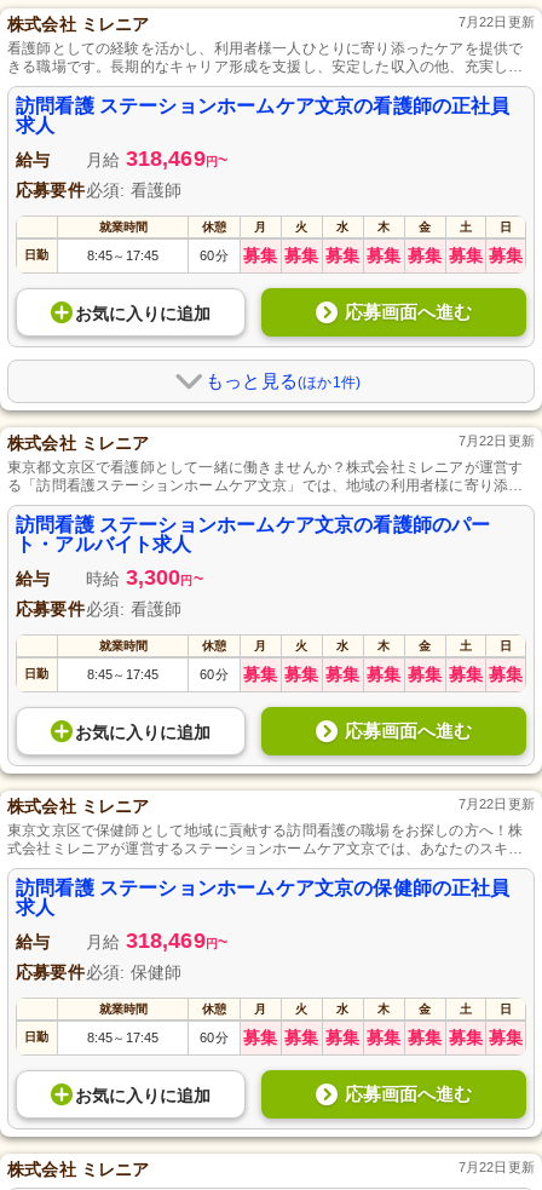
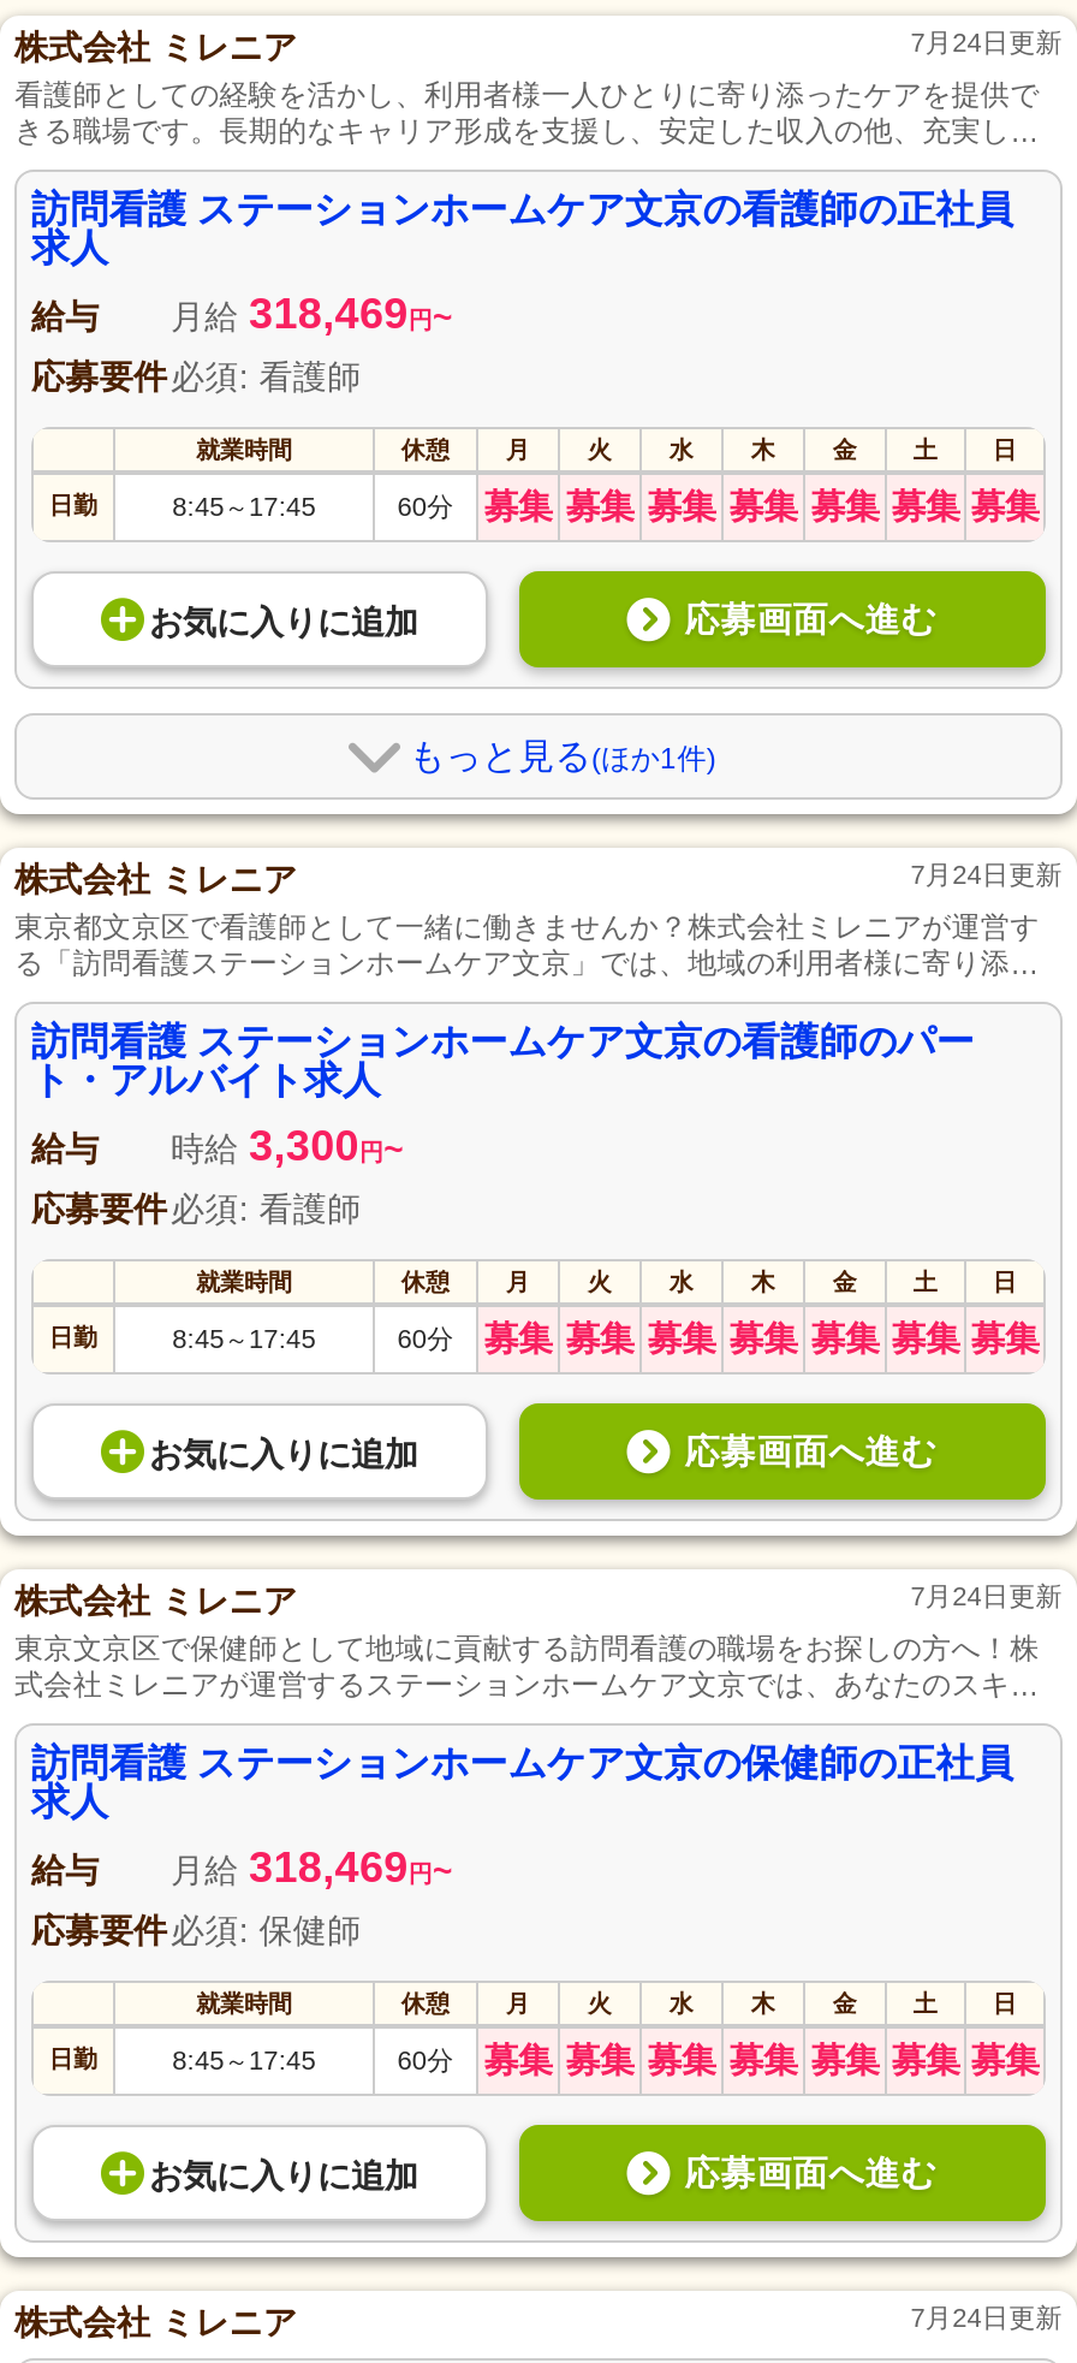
[458,15,535,29] 7月22日更新 -> [910,28,1063,57] 7月24日更新
[458,434,535,448] 7月22日更新 -> [910,861,1063,889] 7月24日更新
[458,797,535,811] 7月22日更新 -> [910,1582,1063,1611] 7月24日更新
[458,1160,535,1175] 7月22日更新 -> [910,2304,1063,2332] 7月24日更新

